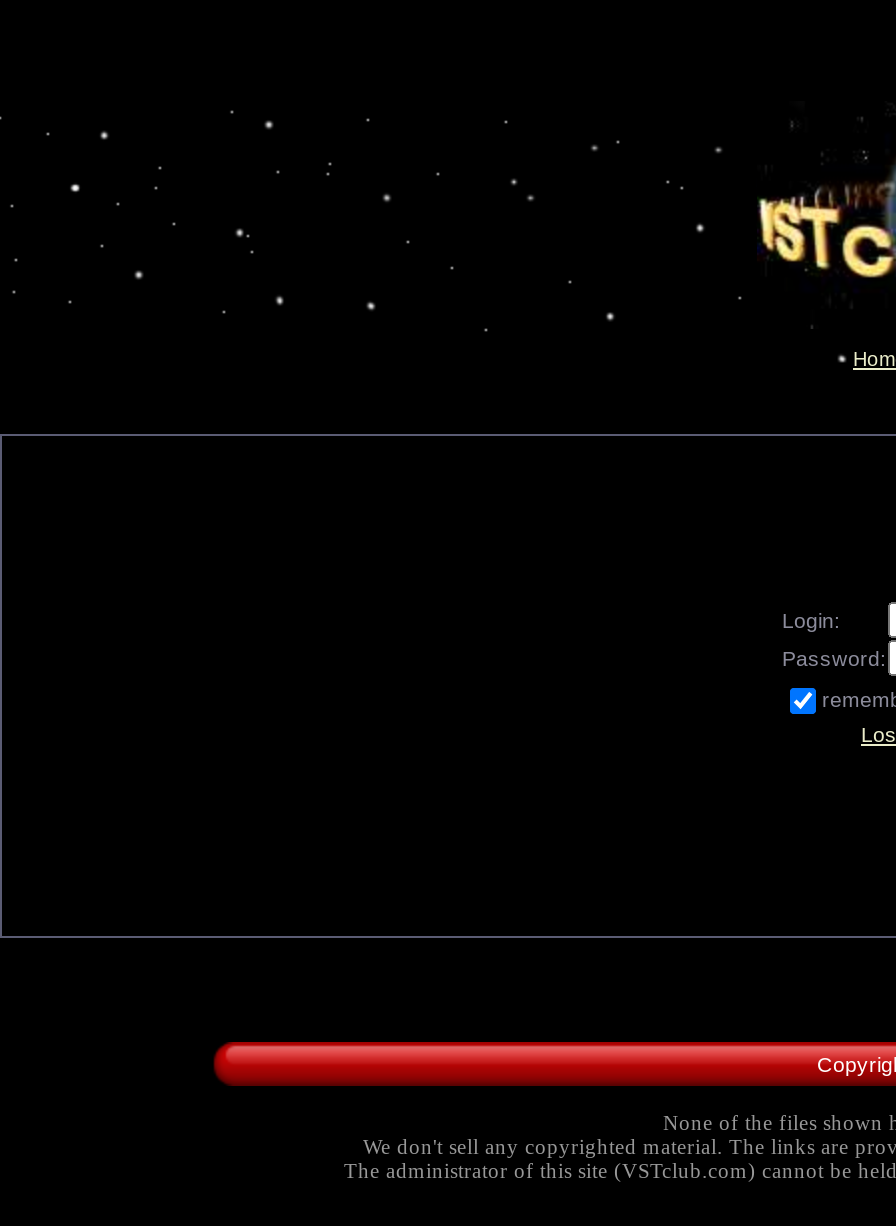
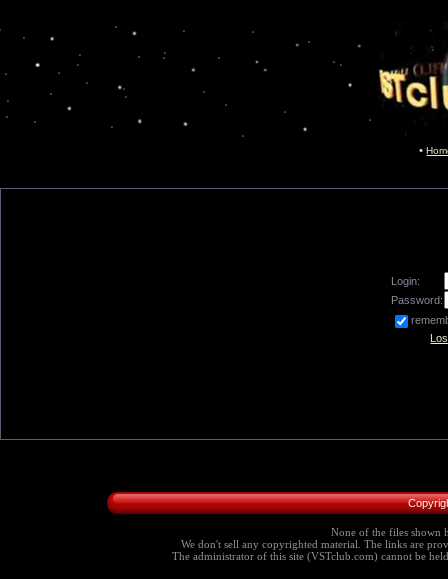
[758,186,890,278] [image] -> [379,65,445,111] [image]

